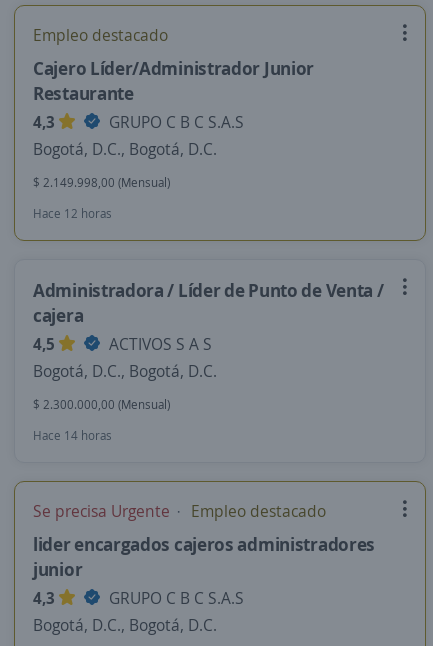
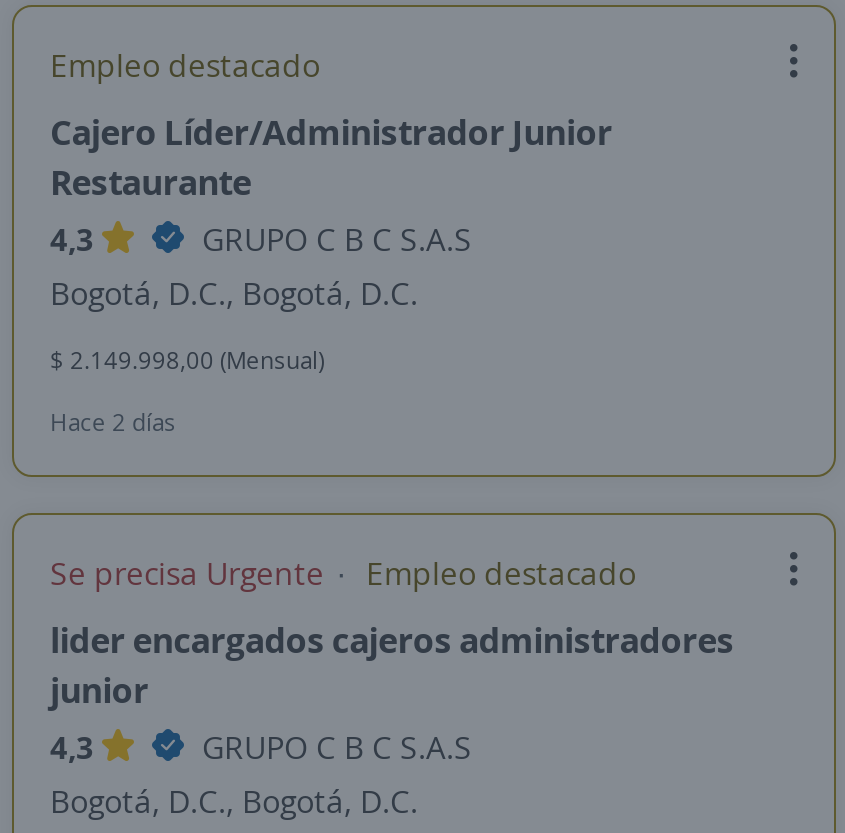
[33,205,383,444] Hace 12 horas | Administradora / Líder de Punto de Venta / | cajera | 4,5 | ACTIVOS S A S | Bogotá, D.C., Bogotá, D.C. | $ 2.300.000,00 (Mensual) | Hace 14 horas -> [50,405,176,439] Hace 2 días

